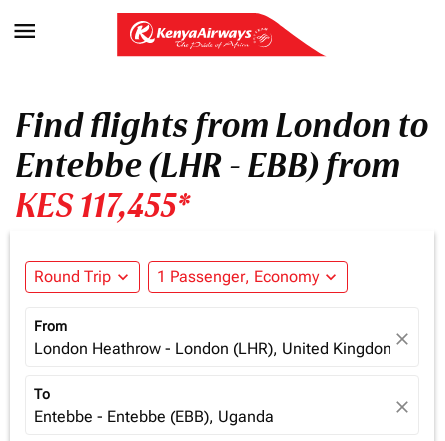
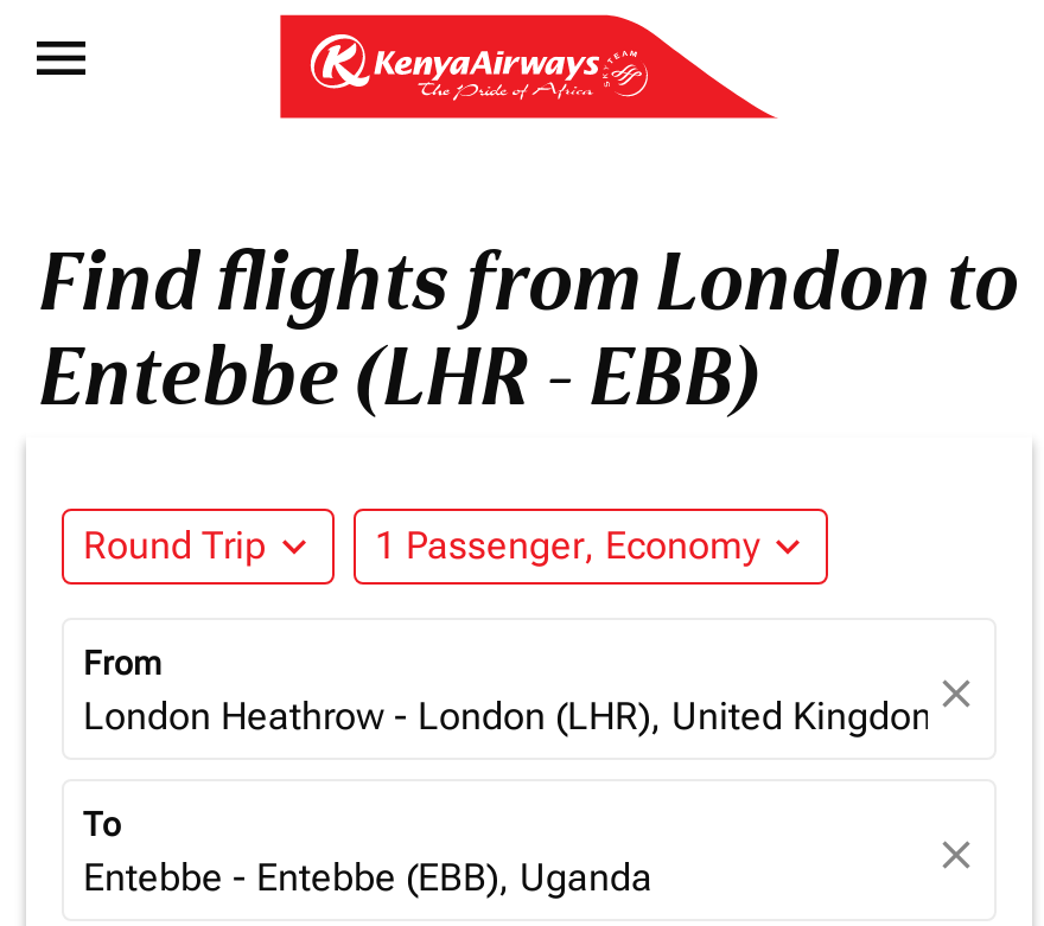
[15,145,400,227] Entebbe (LHR - EBB) from | KES 117,455* -> [38,328,759,428] Entebbe (LHR - EBB)

